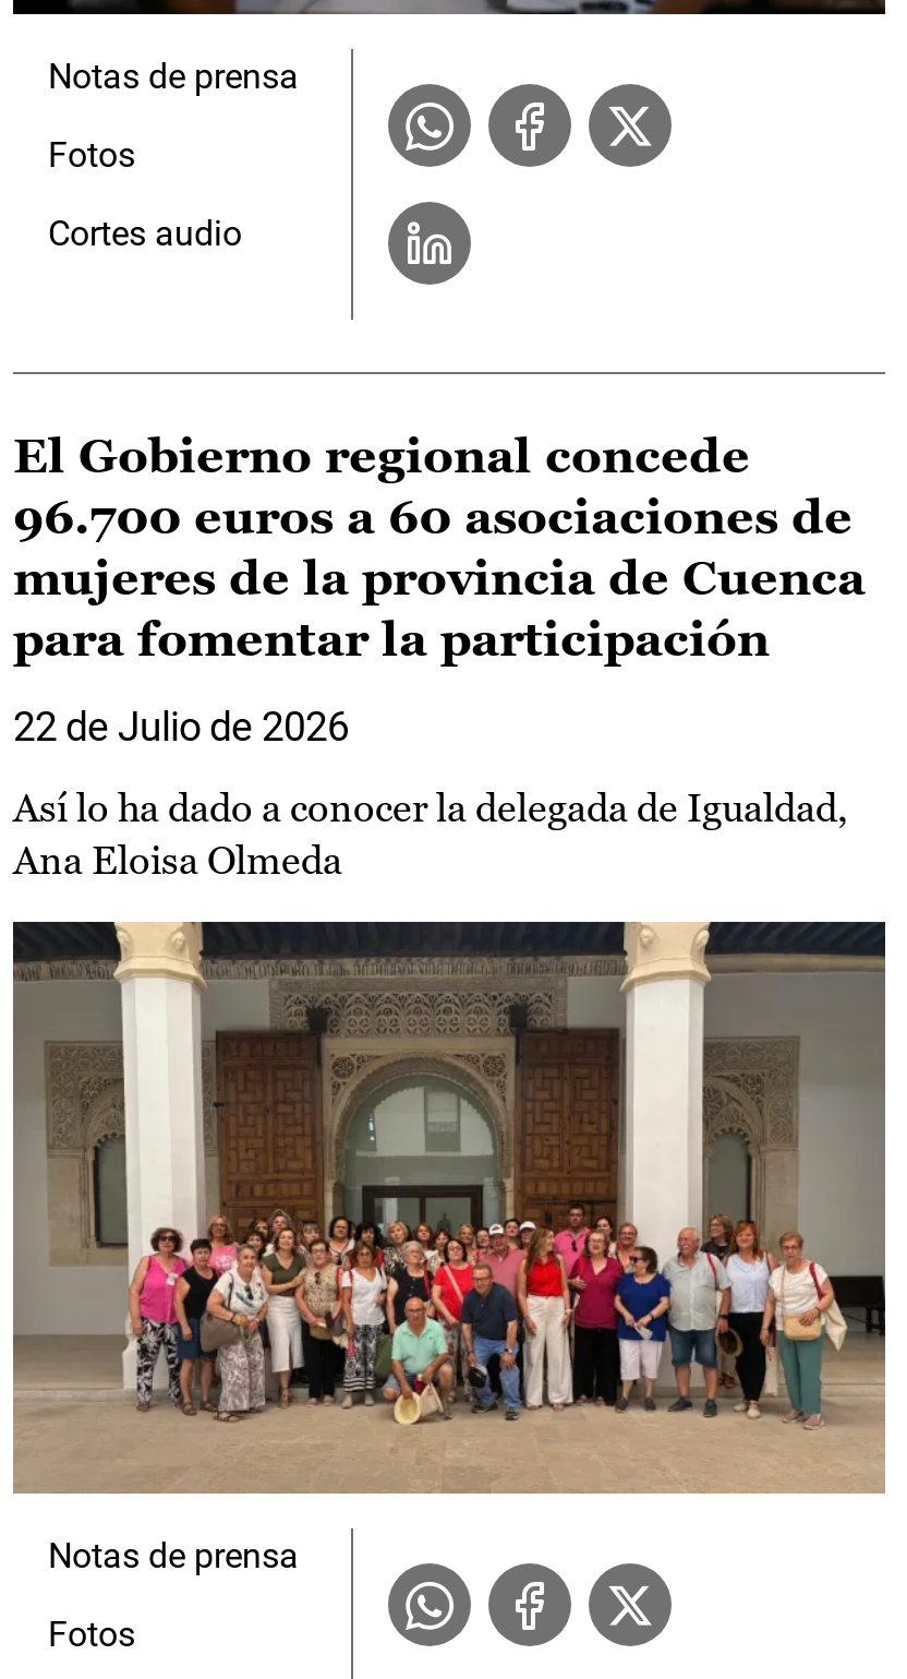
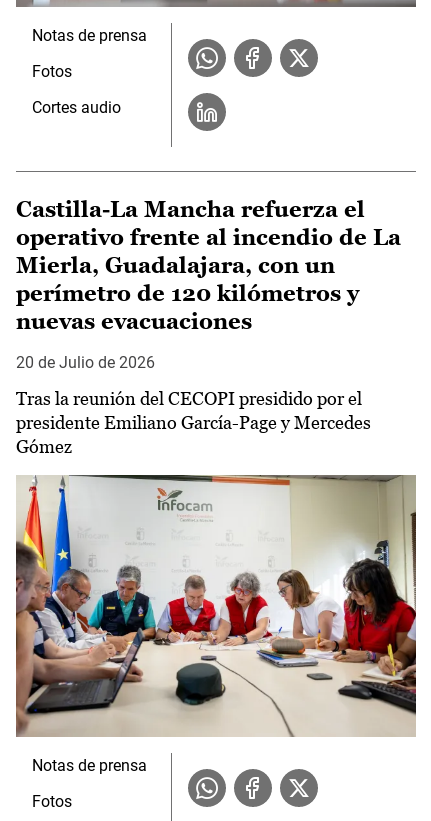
[13,430,866,668] El Gobierno regional concede | 96.700 euros a 60 asociaciones de | mujeres de la provincia de Cuenca | para fomentar la participación -> [16,197,401,334] Castilla-La Mancha refuerza el | operativo frente al incendio de La | Mierla, Guadalajara, con un | perímetro de 120 kilómetros y | nuevas evacuaciones
[13,705,349,751] 22 de Julio de 2026 -> [16,353,155,372] 20 de Julio de 2026
[13,785,848,884] Así lo ha dado a conocer la delegada de Igualdad, | Ana Eloisa Olmeda -> [16,388,371,457] Tras la reunión del CECOPI presidido por el | presidente Emiliano García-Page y Mercedes | Gómez
[13,921,885,1492] [image] -> [17,474,417,736] [image]

